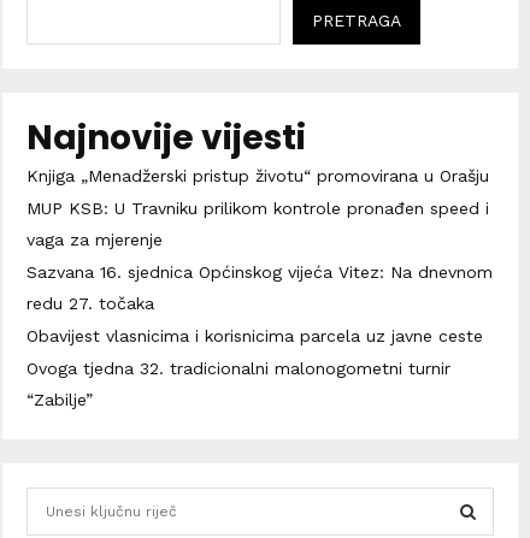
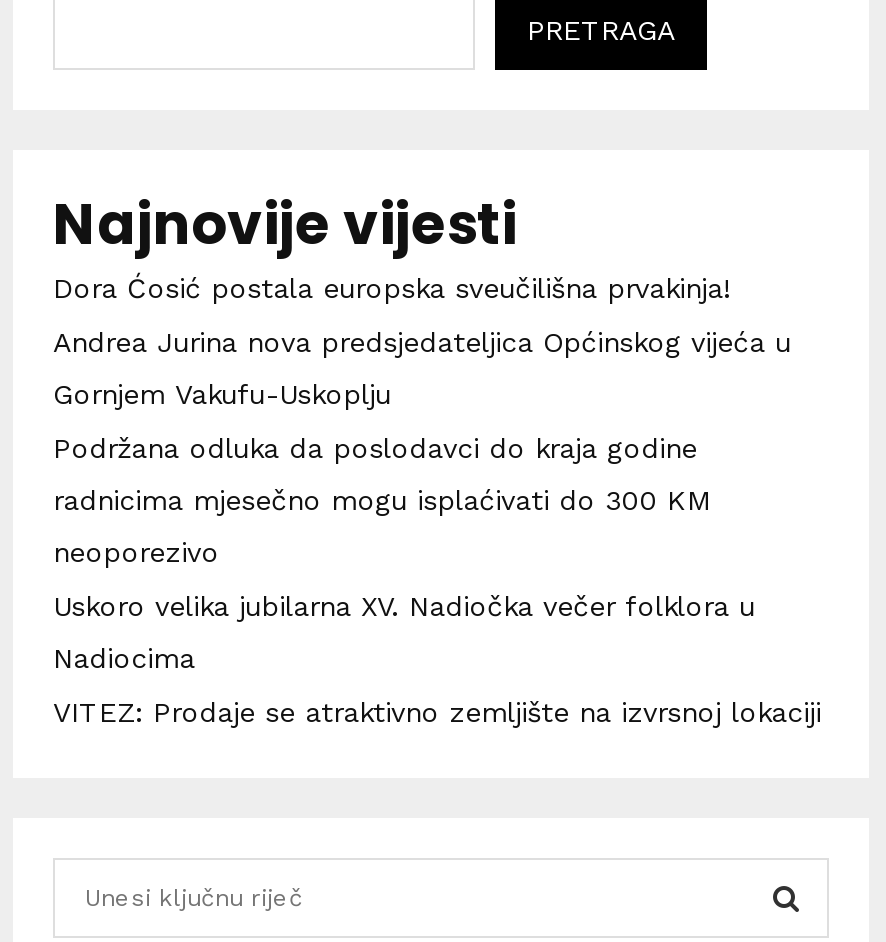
[26,166,493,409] Knjiga „Menadžerski pristup životu“ promovirana u Orašju | MUP KSB: U Travniku prilikom kontrole pronađen speed i | vaga za mjerenje | Sazvana 16. sjednica Općinskog vijeća Vitez: Na dnevnom | redu 27. točaka | Obavijest vlasnicima i korisnicima parcela uz javne ceste | Ovoga tjedna 32. tradicionalni malonogometni turnir | “Zabilje” -> [53,271,821,727] Dora Ćosić postala europska sveučilišna prvakinja! | Andrea Jurina nova predsjedateljica Općinskog vijeća u | Gornjem Vakufu-Uskoplju | Podržana odluka da poslodavci do kraja godine | radnicima mjesečno mogu isplaćivati do 300 KM | neoporezivo | Uskoro velika jubilarna XV. Nadiočka večer folklora u | Nadiocima | VITEZ: Prodaje se atraktivno zemljište na izvrsnoj lokaciji

